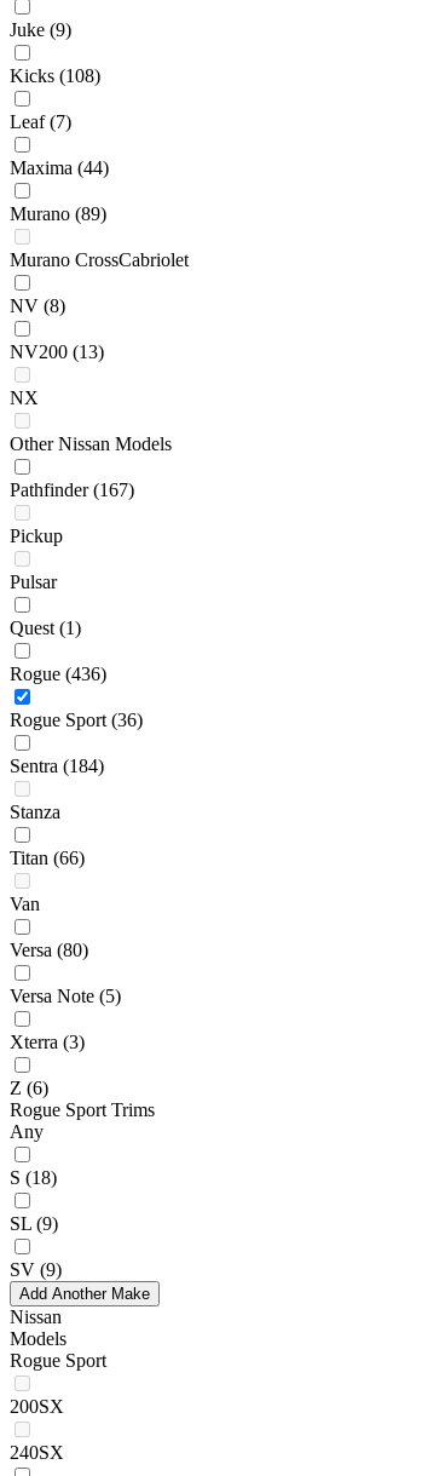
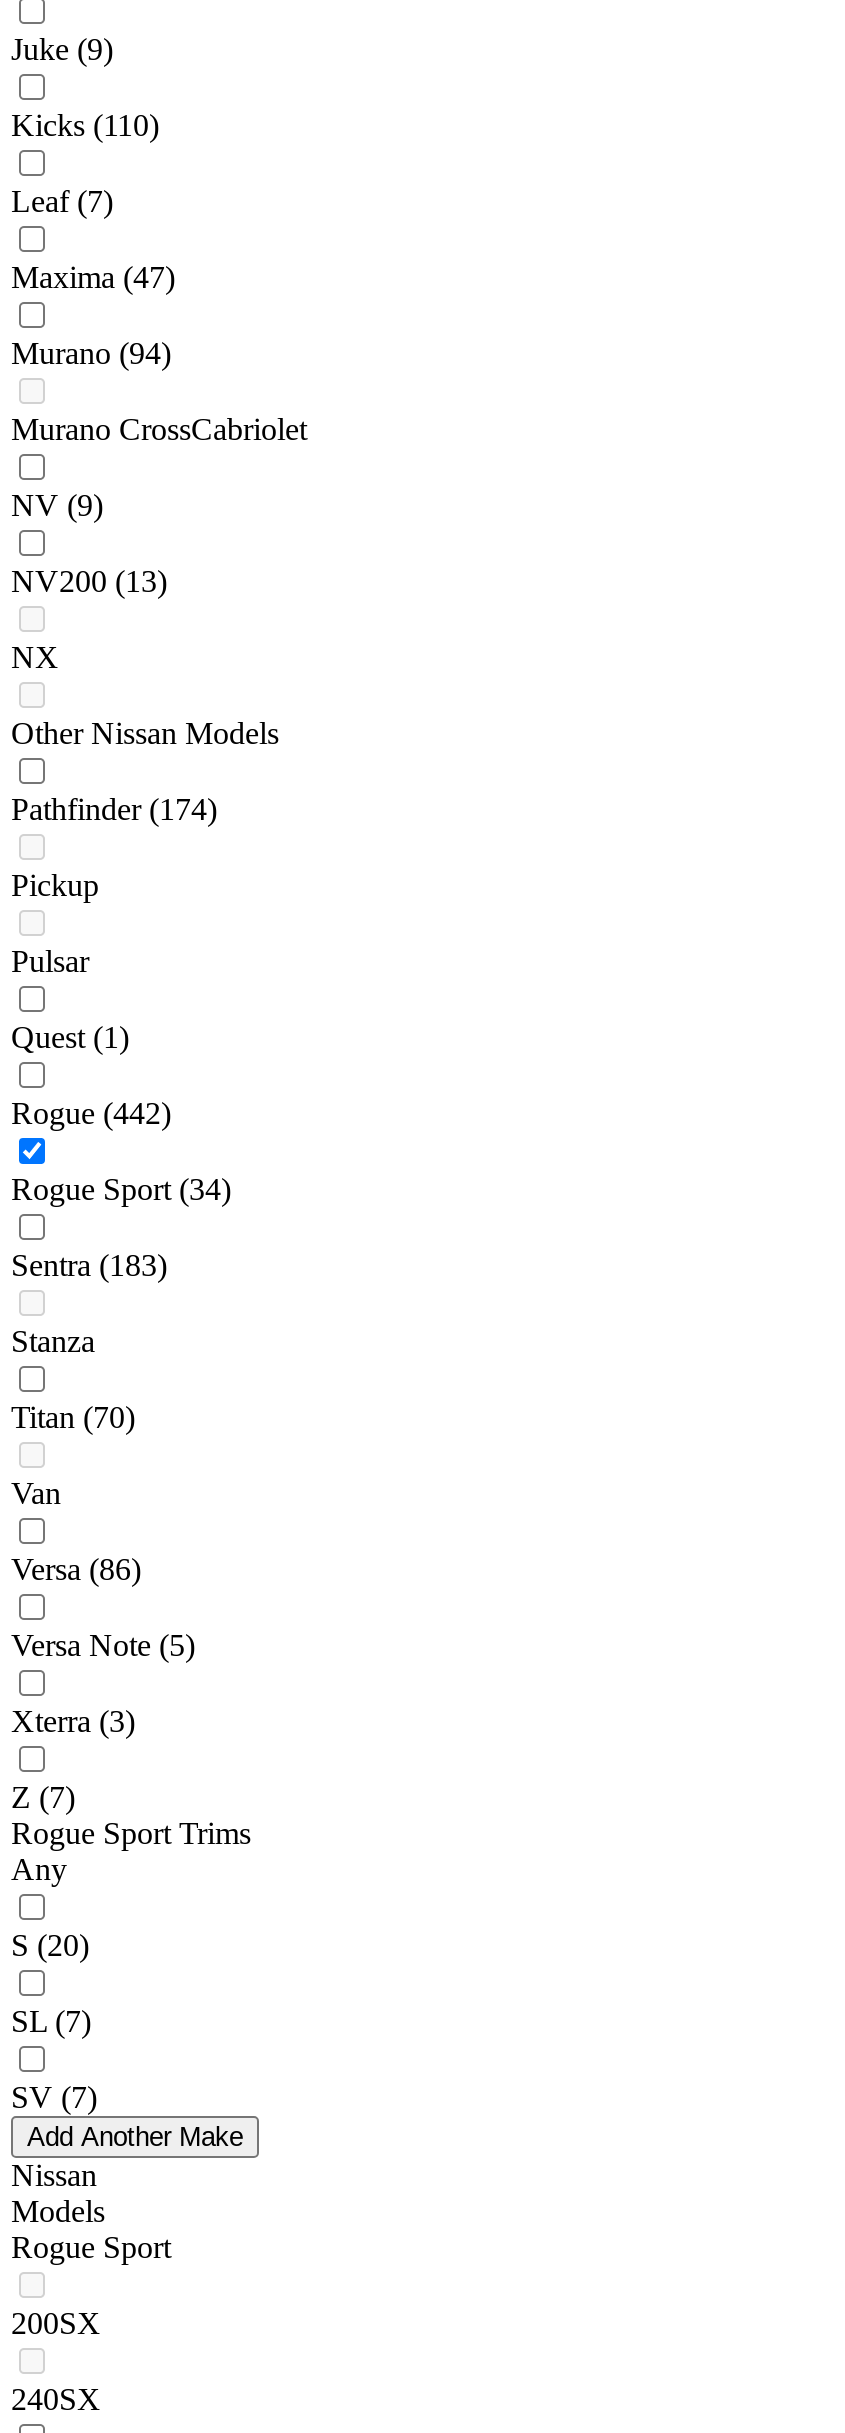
[10,66,100,86] Kicks (108) -> [11,109,159,143] Kicks (110)
[10,158,109,178] Maxima (44) -> [11,261,175,295] Maxima (47)
[10,204,106,224] Murano (89) -> [11,337,171,371] Murano (94)
[10,296,65,317] NV (8) -> [11,489,103,523] NV (9)
[10,480,134,501] Pathfinder (167) -> [11,793,217,827] Pathfinder (174)
[10,664,106,685] Rogue (436) -> [11,1097,171,1131] Rogue (442)
[10,710,143,731] Rogue Sport (36) -> [11,1173,231,1207] Rogue Sport (34)
[10,756,104,777] Sentra (184) -> [11,1249,167,1283] Sentra (183)
[10,848,85,869] Titan (66) -> [11,1401,135,1435] Titan (70)
[10,940,88,961] Versa (80) -> [11,1553,141,1587] Versa (86)
[10,1078,48,1099] Z (6) -> [11,1781,75,1815] Z (7)
[10,1168,57,1188] S (18) -> [11,1929,89,1963] S (20)
[10,1214,58,1234] SL (9) -> [11,2005,91,2039] SL (7)
[10,1260,62,1280] SV (9) -> [11,2081,97,2115] SV (7)

